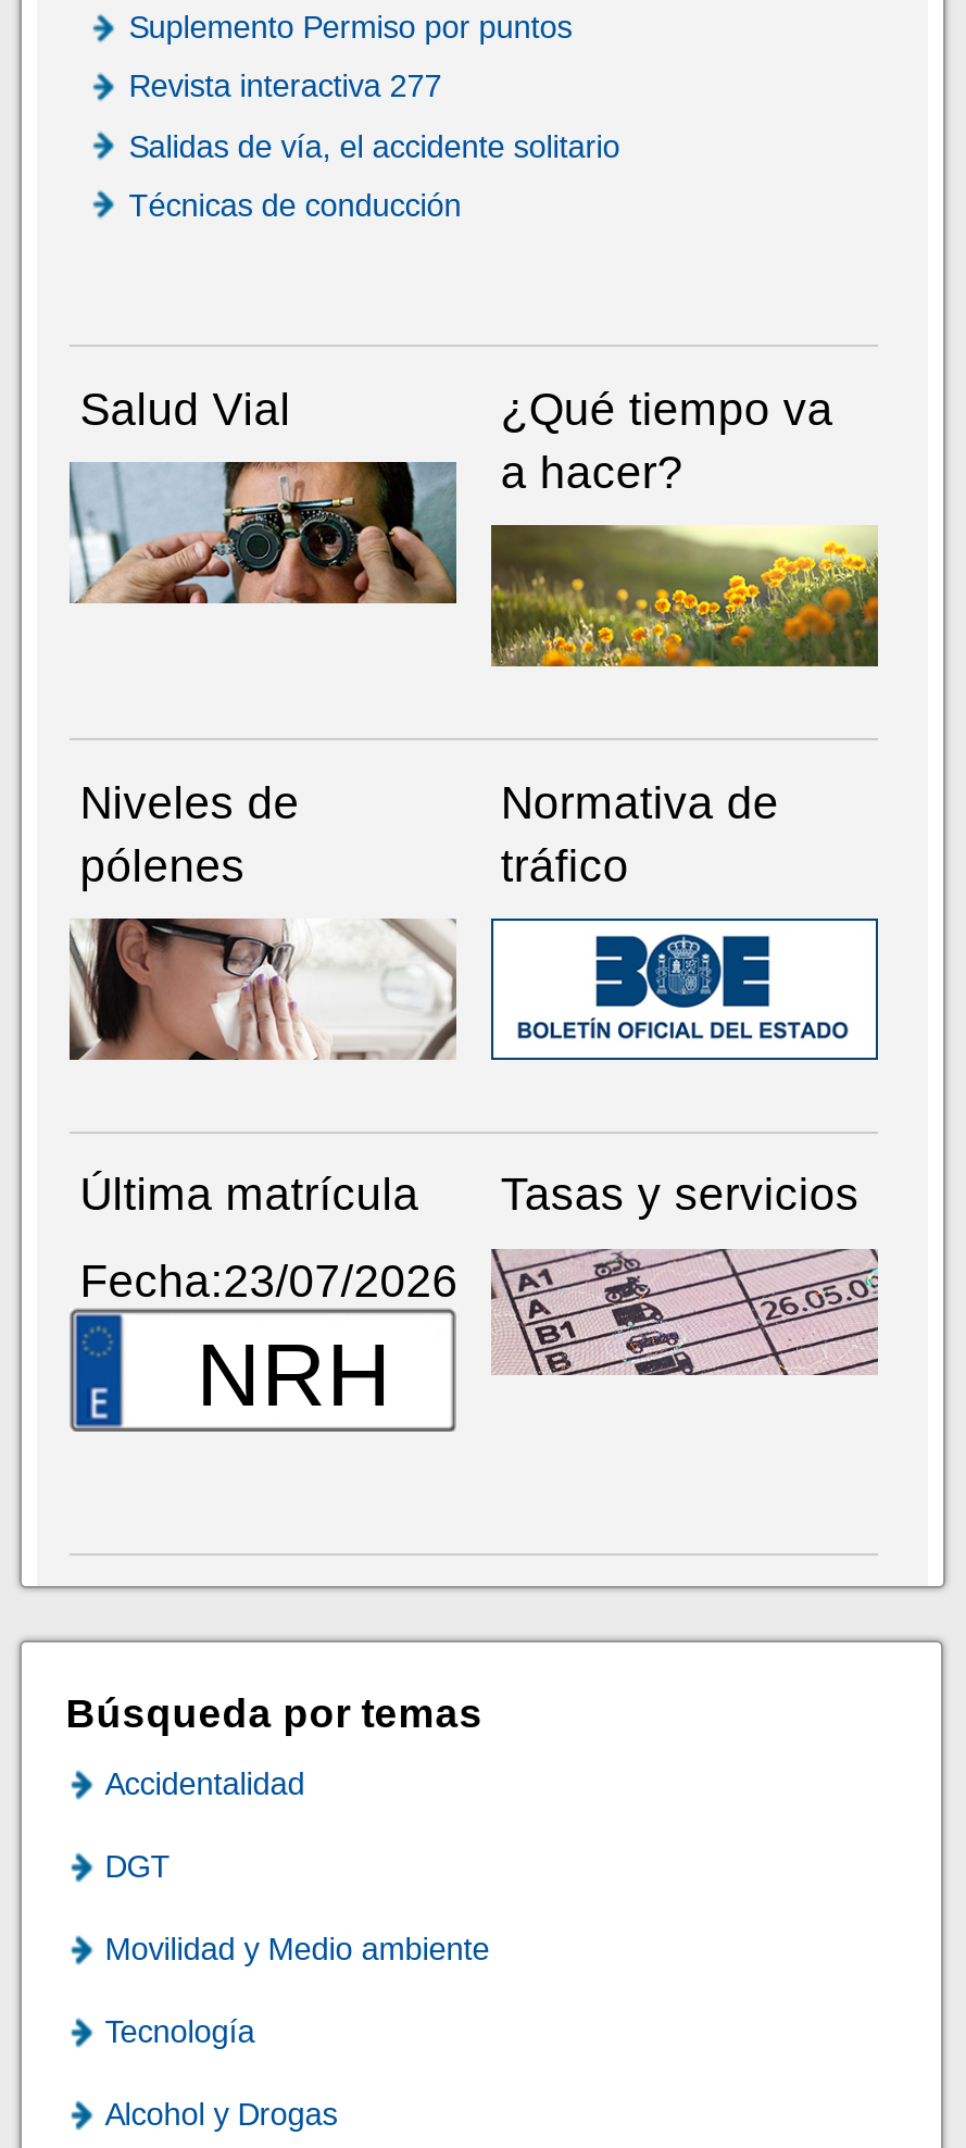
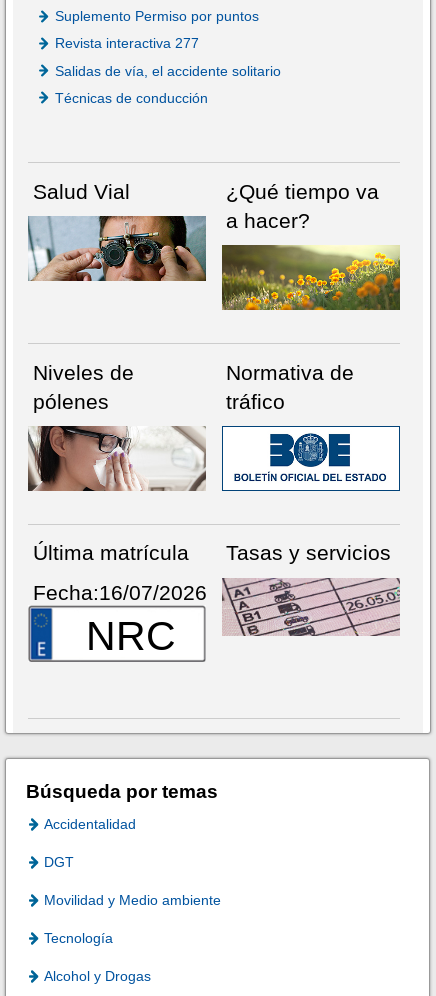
[80,1255,458,1425] Fecha:23/07/2026 | NRH -> [33,581,207,659] Fecha:16/07/2026 | NRC

